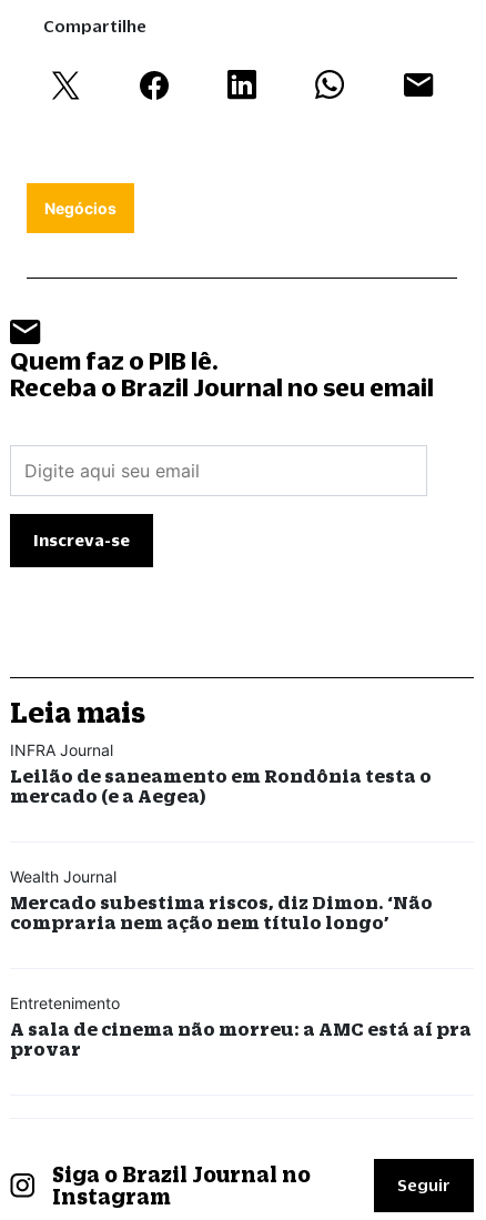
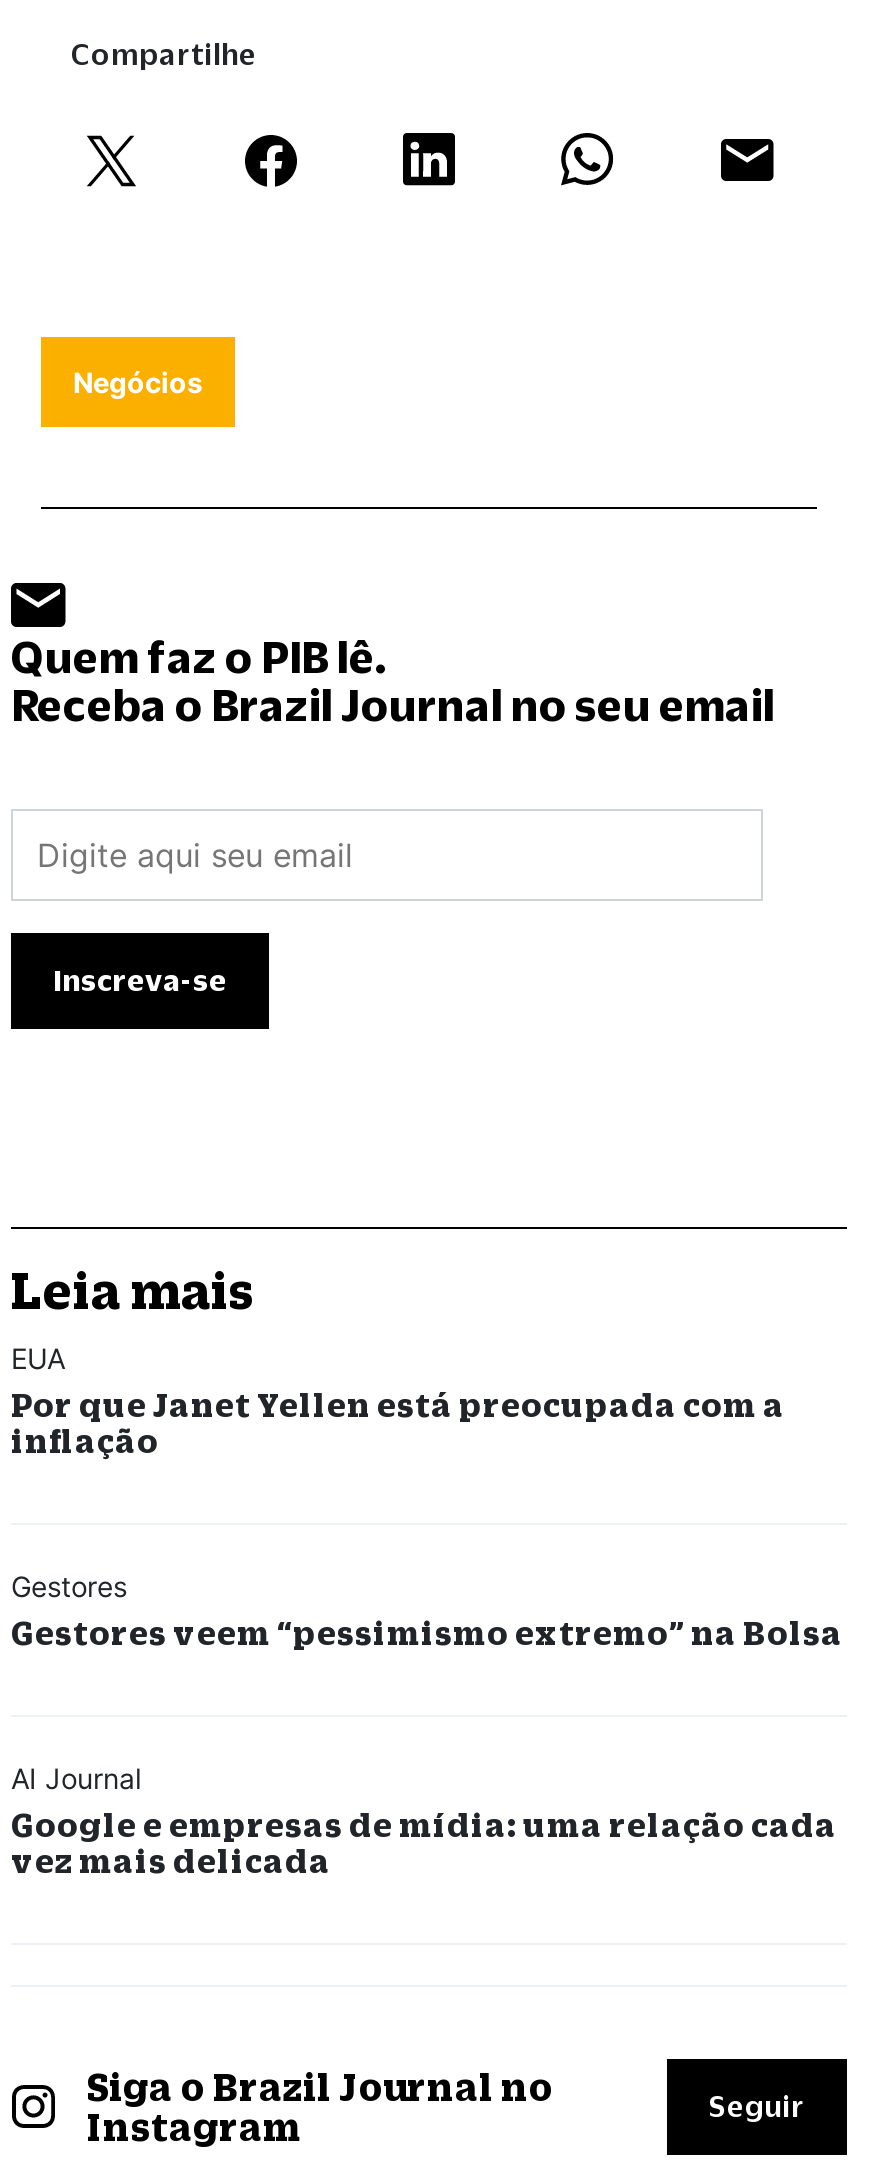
[10,740,432,805] INFRA Journal | Leilão de saneamento em Rondônia testa o | mercado (e a Aegea) -> [11,1340,785,1458] EUA | Por que Janet Yellen está preocupada com a | inflação
[10,867,433,932] Wealth Journal | Mercado subestima riscos, diz Dimon. ‘Não | compraria nem ação nem título longo’ -> [11,1568,843,1650] Gestores | Gestores veem “pessimismo extremo” na Bolsa
[10,993,472,1059] Entretenimento | A sala de cinema não morreu: a AMC está aí pra | provar -> [11,1760,837,1878] AI Journal | Google e empresas de mídia: uma relação cada | vez mais delicada

